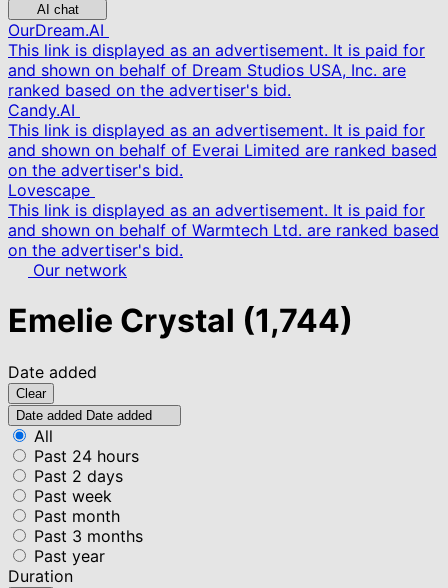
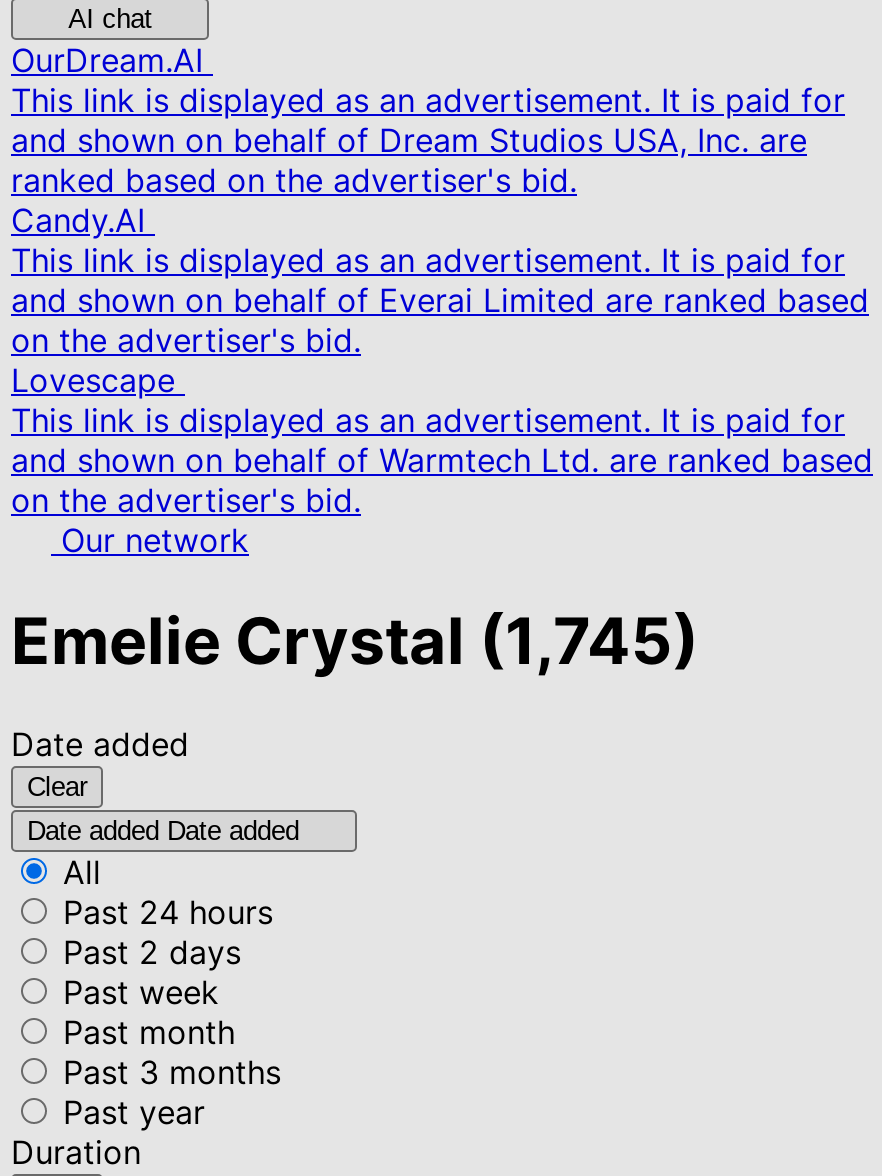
[8,301,353,340] Emelie Crystal (1,744) -> [11,603,699,681] Emelie Crystal (1,745)

